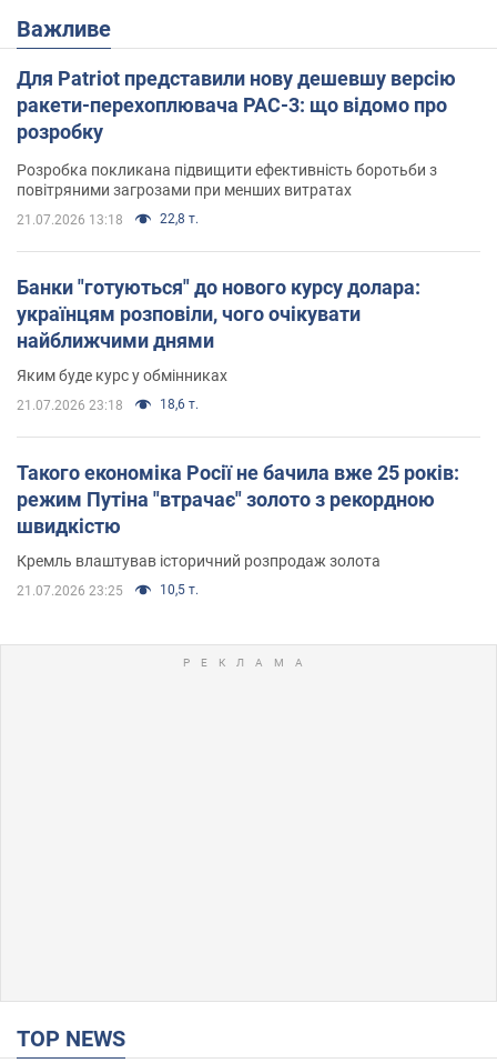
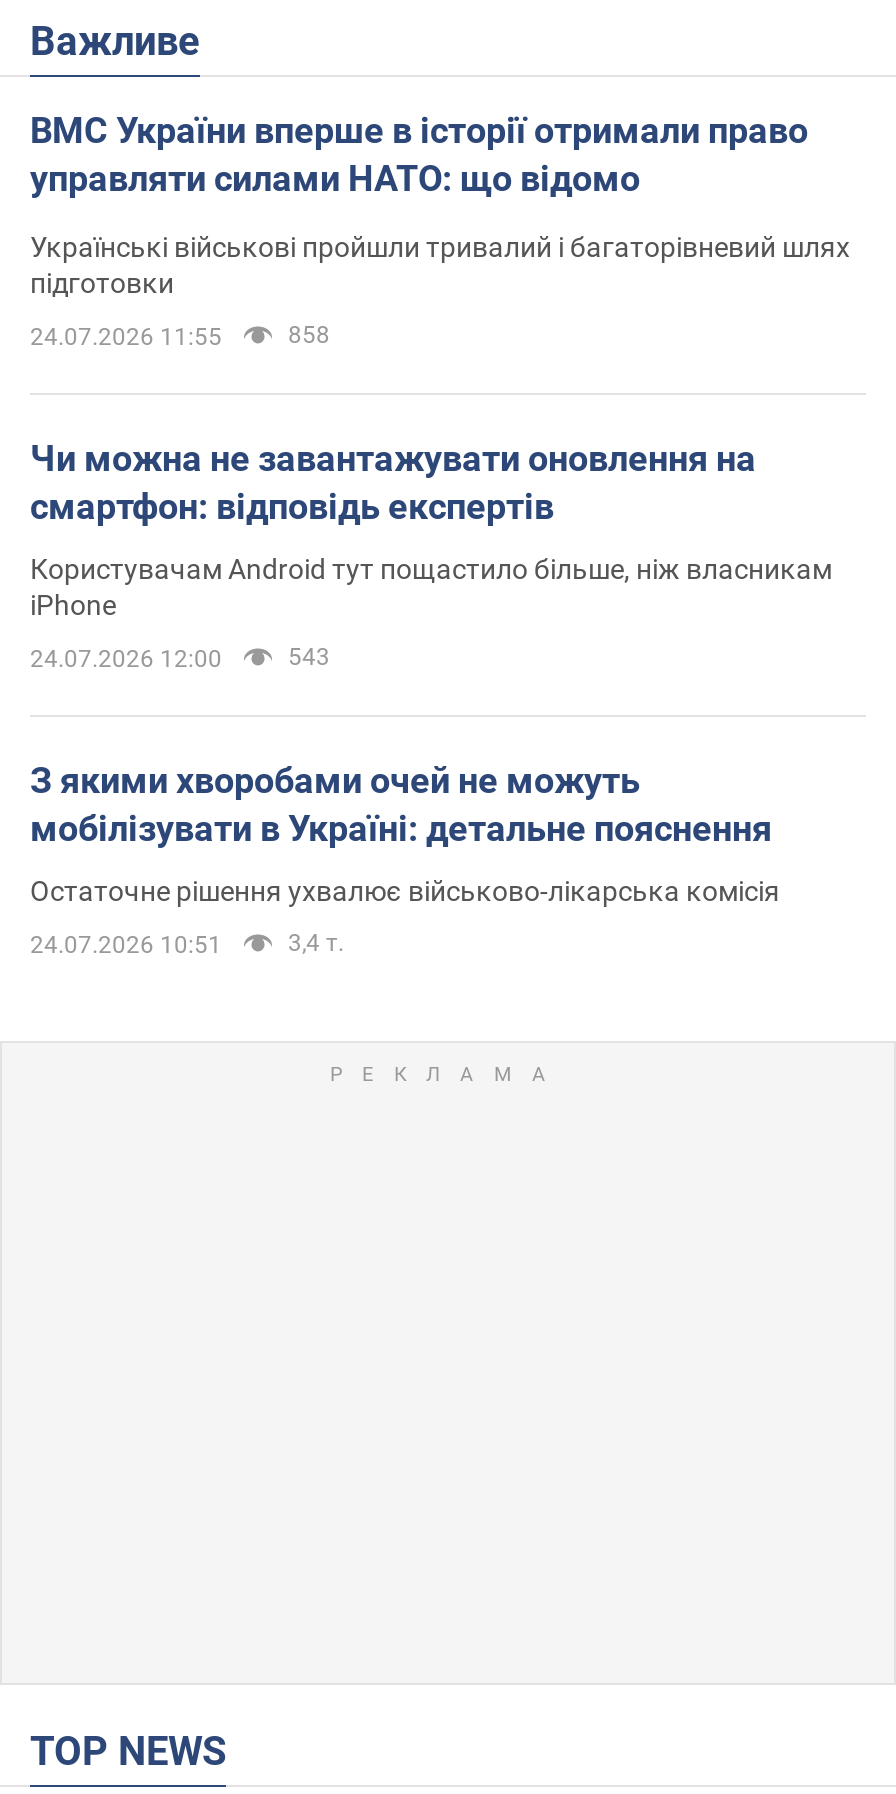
[17,66,456,143] Для Patriot представили нову дешевшу версію | ракети-перехоплювача PAC-3: що відомо про | розробку -> [30,108,808,198] ВМС України вперше в історії отримали право | управляти силами НАТО: що відомо
[17,161,437,198] Розробка покликана підвищити ефективність боротьби з | повітряними загрозами при менших витратах -> [30,230,850,298] Українські військові пройшли тривалий і багаторівневий шлях | підготовки
[17,211,199,227] 21.07.2026 13:18 | 22,8 т. -> [30,320,330,350] 24.07.2026 11:55 | 858
[17,275,420,352] Банки "готуються" до нового курсу долара: | українцям розповіли, чого очікувати | найближчими днями -> [30,436,756,526] Чи можна не завантажувати оновлення на | смартфон: відповідь експертів
[17,366,227,384] Яким буде курс у обмінниках -> [30,552,832,620] Користувачам Android тут пощастило більше, ніж власникам | iPhone
[17,396,199,413] 21.07.2026 23:18 | 18,6 т. -> [30,642,330,672] 24.07.2026 12:00 | 543
[17,461,459,537] Такого економіка Росії не бачила вже 25 років: | режим Путіна "втрачає" золото з рекордною | швидкістю -> [30,758,772,848] З якими хворобами очей не можуть | мобілізувати в Україні: детальне пояснення
[17,552,381,569] Кремль влаштував історичний розпродаж золота -> [30,874,780,906] Остаточне рішення ухвалює військово-лікарська комісія
[17,582,199,598] 21.07.2026 23:25 | 10,5 т. -> [30,928,344,958] 24.07.2026 10:51 | 3,4 т.

